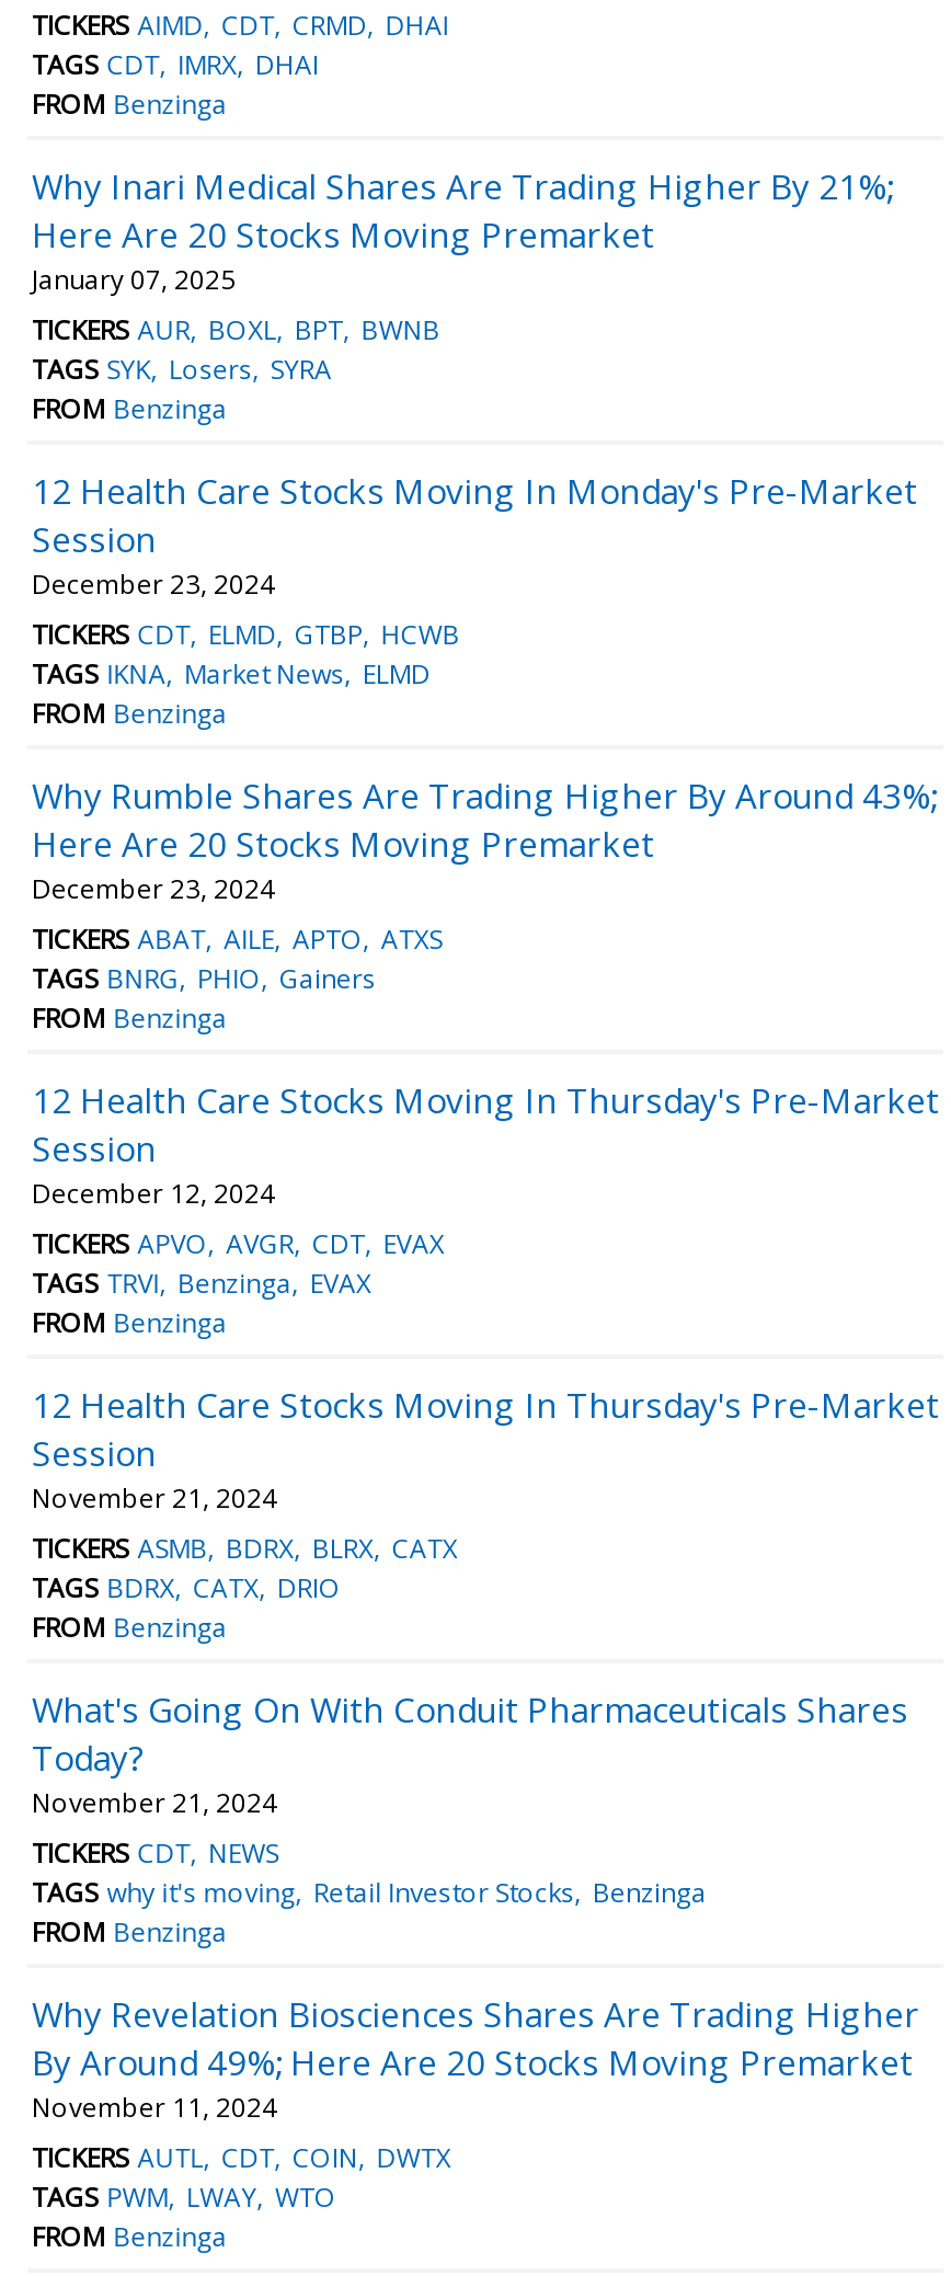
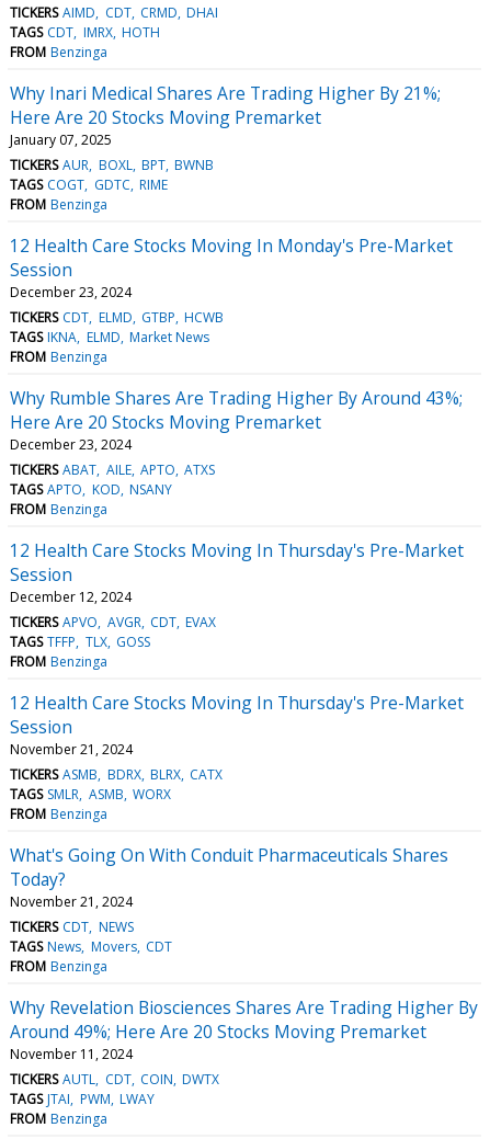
[32,46,319,83] TAGS CDT IMRX DHAI -> [10,23,160,42] TAGS CDT IMRX HOTH
[32,350,332,388] TAGS SYK Losers SYRA -> [10,175,168,194] TAGS COGT GDTC RIME
[32,655,430,692] TAGS IKNA Market News ELMD -> [10,328,209,346] TAGS IKNA ELMD Market News
[32,960,376,997] TAGS BNRG PHIO Gainers -> [10,480,172,499] TAGS APTO KOD NSANY
[32,1264,371,1302] TAGS TRVI Benzinga EVAX -> [10,632,150,651] TAGS TFFP TLX GOSS
[32,1569,341,1606] TAGS BDRX CATX DRIO -> [10,785,171,803] TAGS SMLR ASMB WORX
[32,1874,706,1911] TAGS why it's moving Retail Investor Stocks Benzinga -> [10,937,172,956] TAGS News Movers CDT
[32,2178,336,2216] TAGS PWM LWAY WTO -> [10,1090,154,1108] TAGS JTAI PWM LWAY

